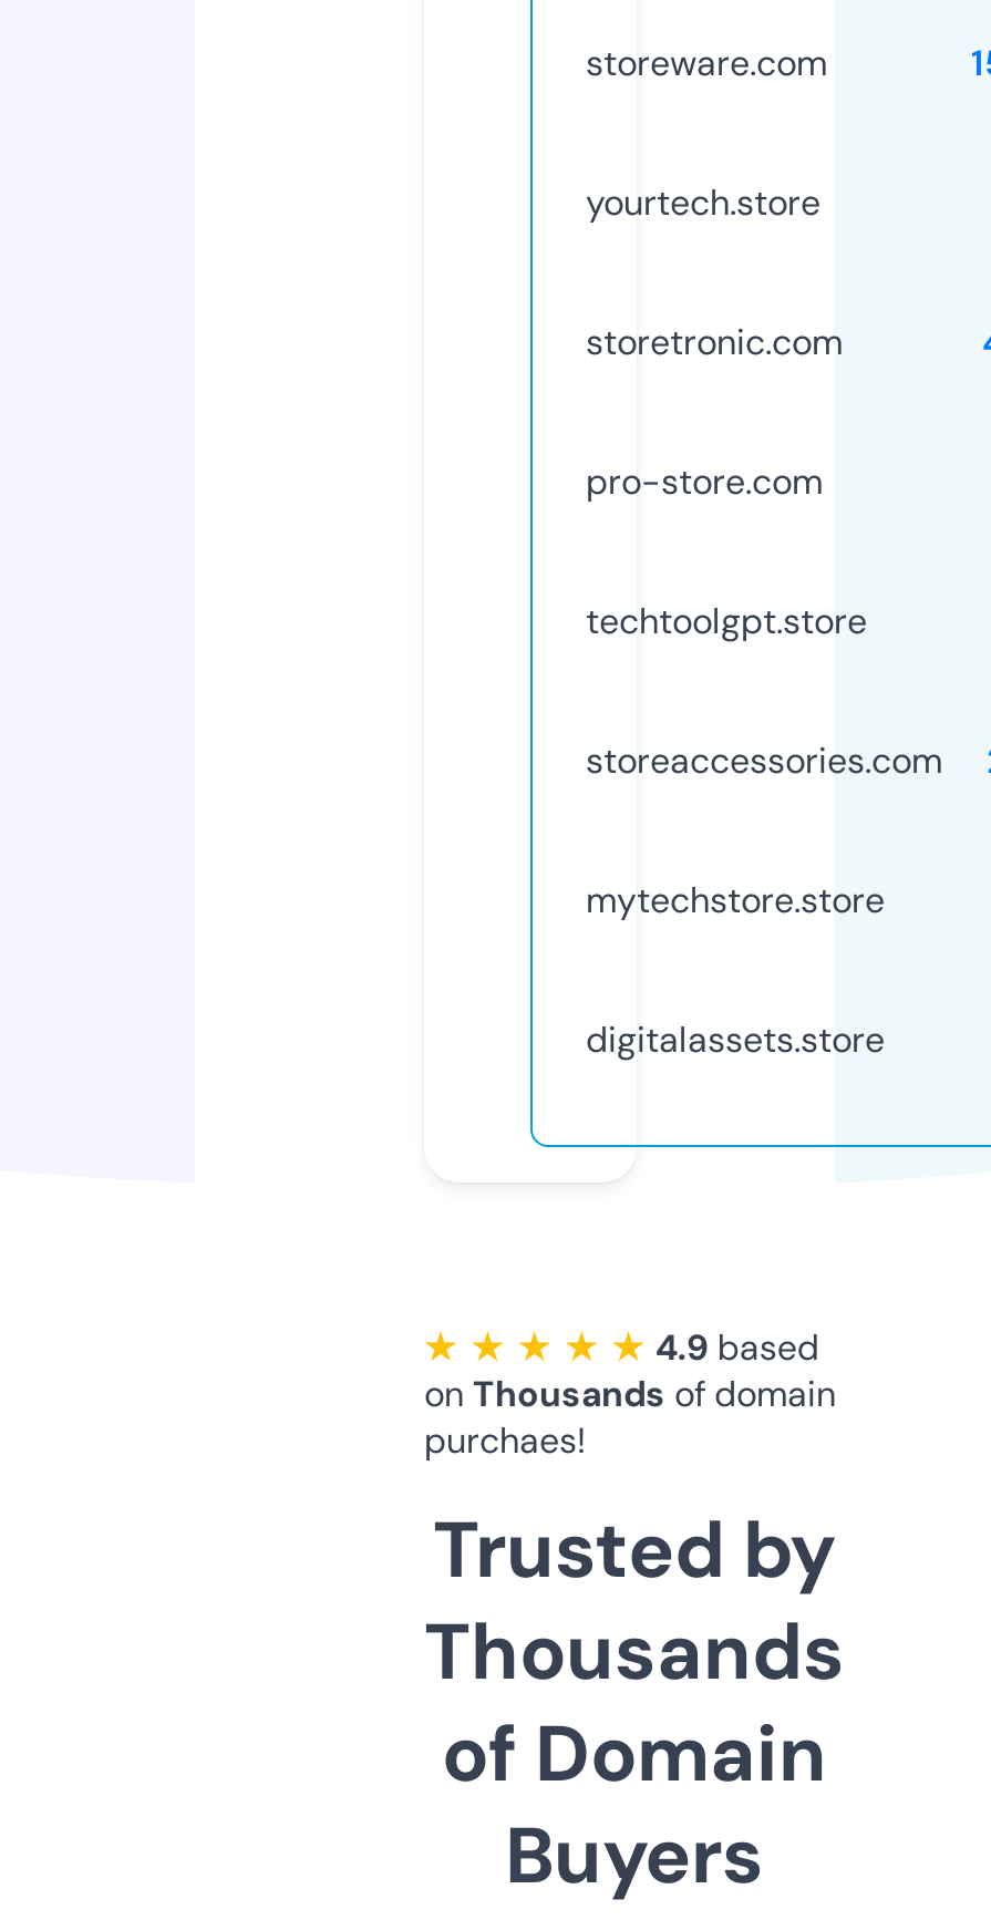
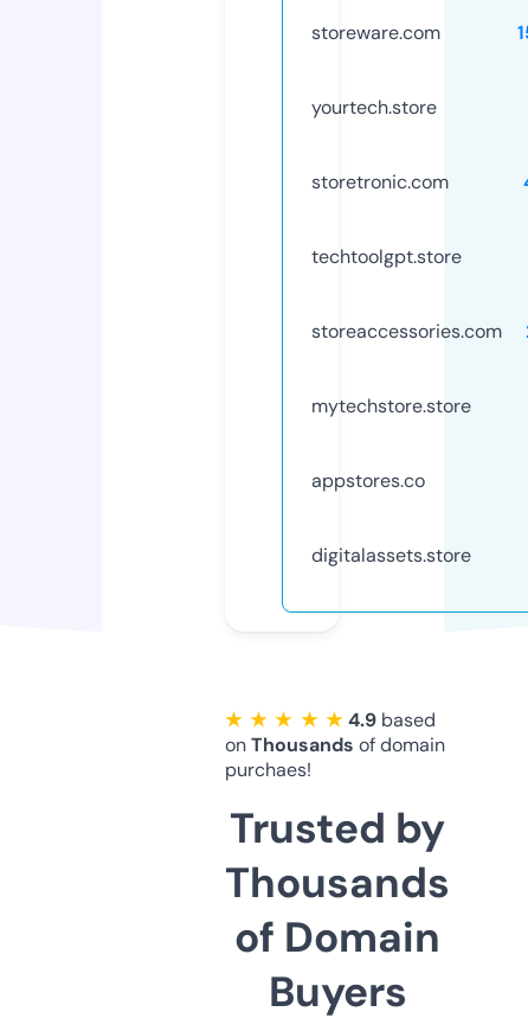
[586,458,823,504] pro-store.com -> none
moved [586,597,942,923] -> [311,244,502,418]: techtoolgpt.store | storeaccessories.com | mytechstore.store
none -> [311,468,425,493] appstores.co

